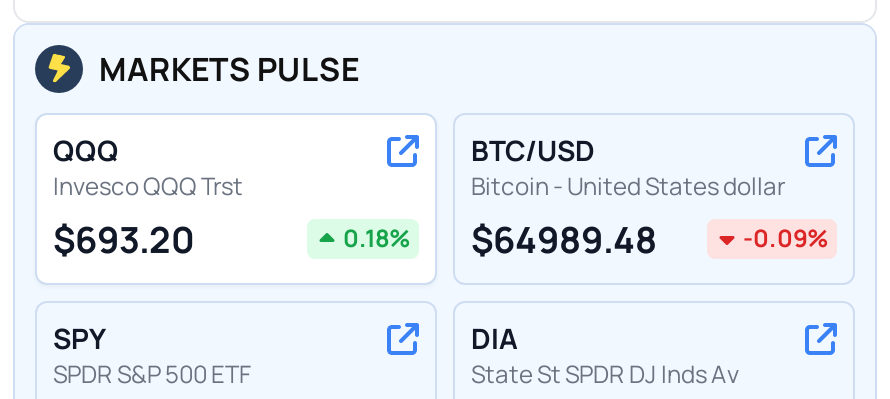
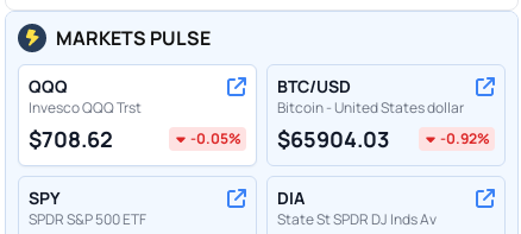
[53,215,195,263] $693.20 -> [29,125,113,153] $708.62
[343,221,411,255] 0.18% -> [190,128,241,148] -0.05%
[471,215,657,263] $64989.48 -> [277,125,389,153] $65904.03
[743,221,829,255] -0.09% -> [440,128,490,148] -0.92%

